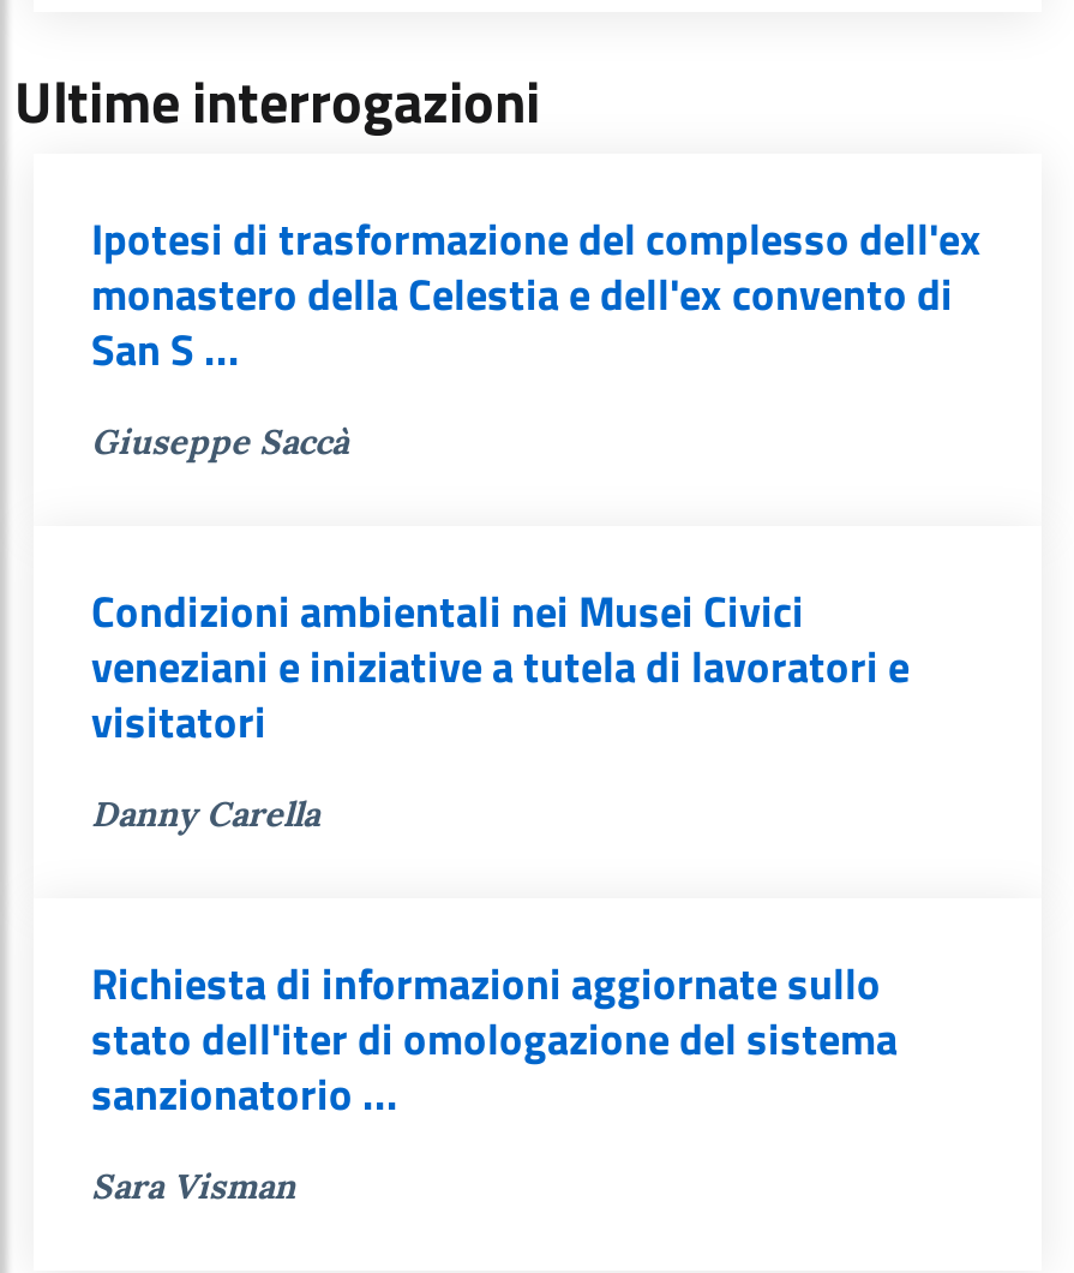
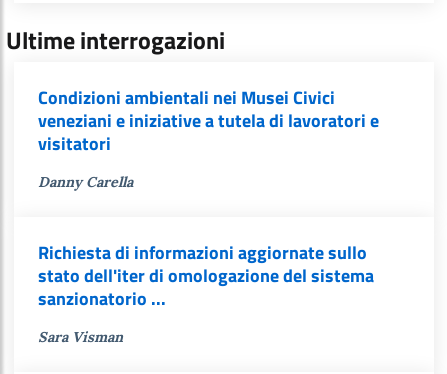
[91,207,982,464] Ipotesi di trasformazione del complesso dell'ex | monastero della Celestia e dell'ex convento di | San S ... | Giuseppe Saccà -> none

